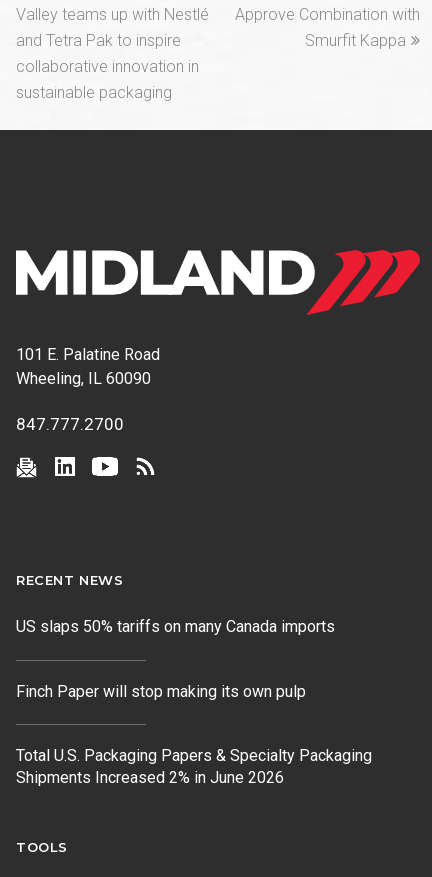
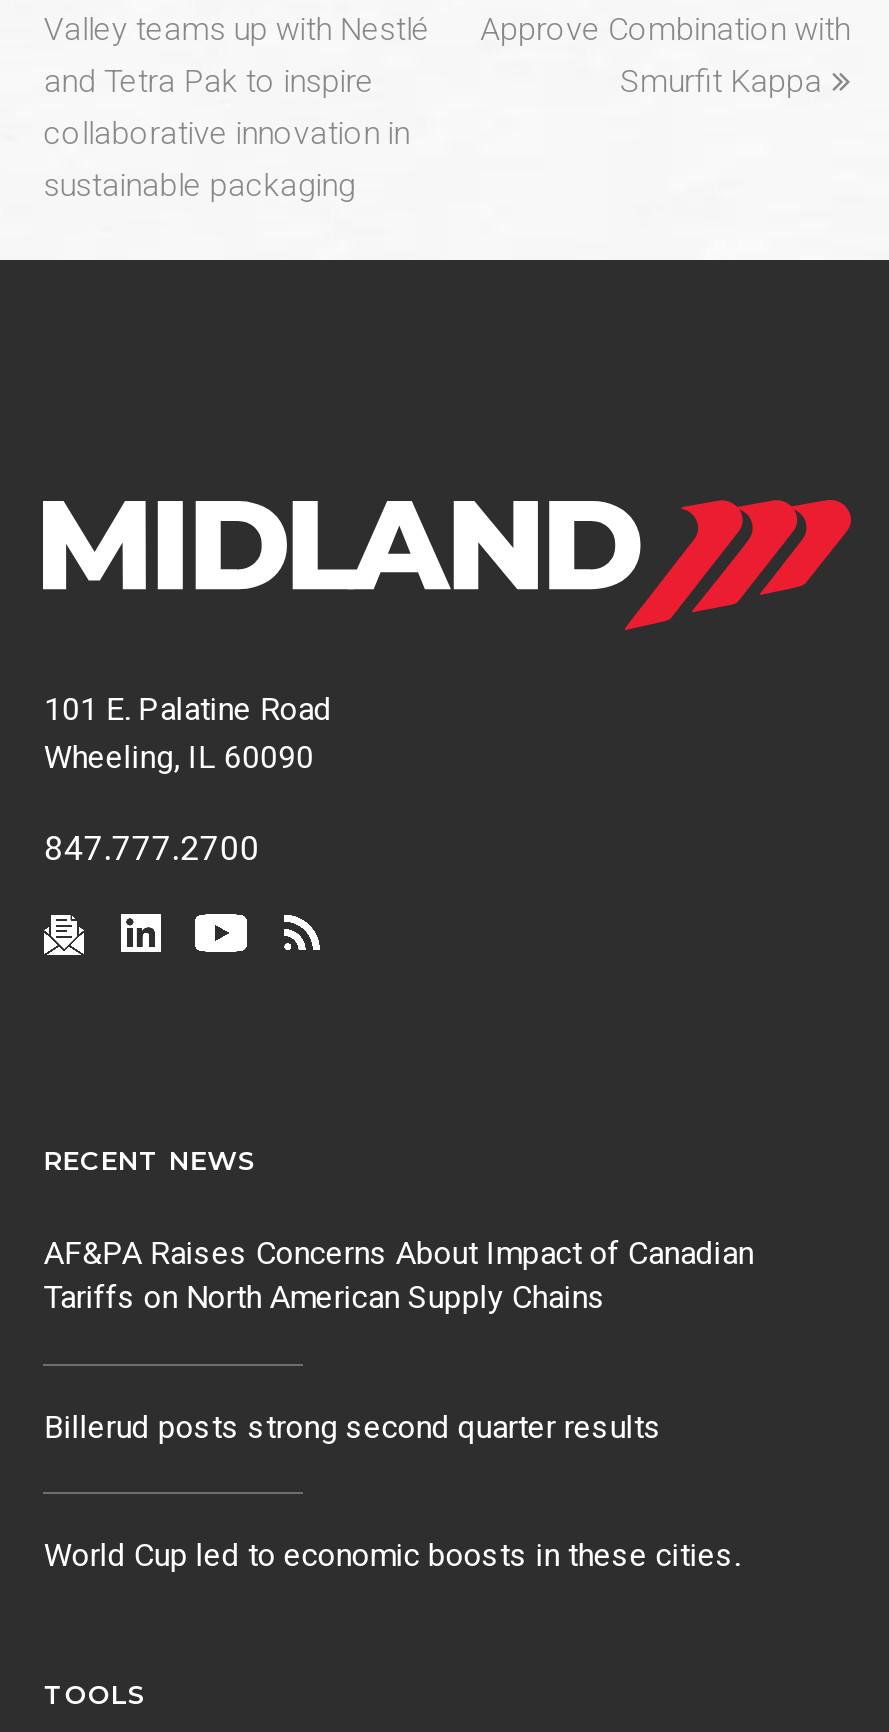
[16,617,335,636] US slaps 50% tariffs on many Canada imports -> [44,1235,754,1317] AF&PA Raises Concerns About Impact of Canadian | Tariffs on North American Supply Chains
[16,682,306,701] Finch Paper will stop making its own pulp -> [44,1408,662,1446] Billerud posts strong second quarter results
[16,746,372,787] Total U.S. Packaging Papers & Specialty Packaging | Shipments Increased 2% in June 2026 -> [44,1537,740,1575] World Cup led to economic boosts in these cities.

